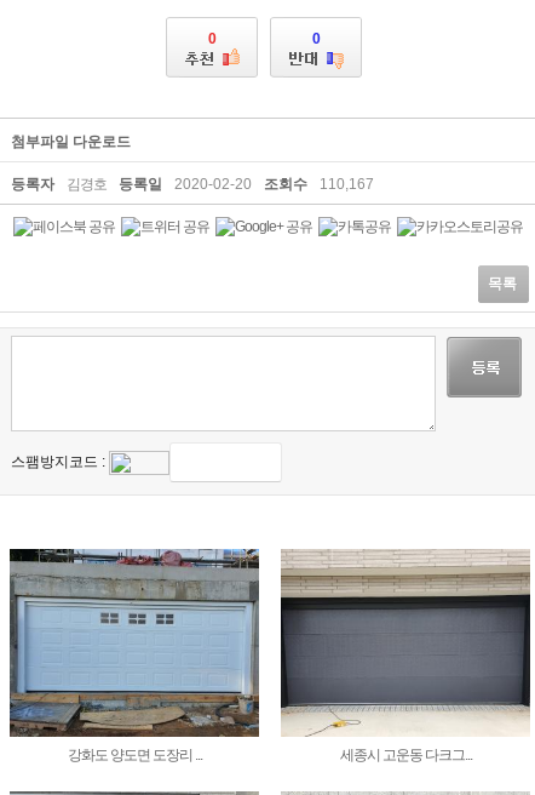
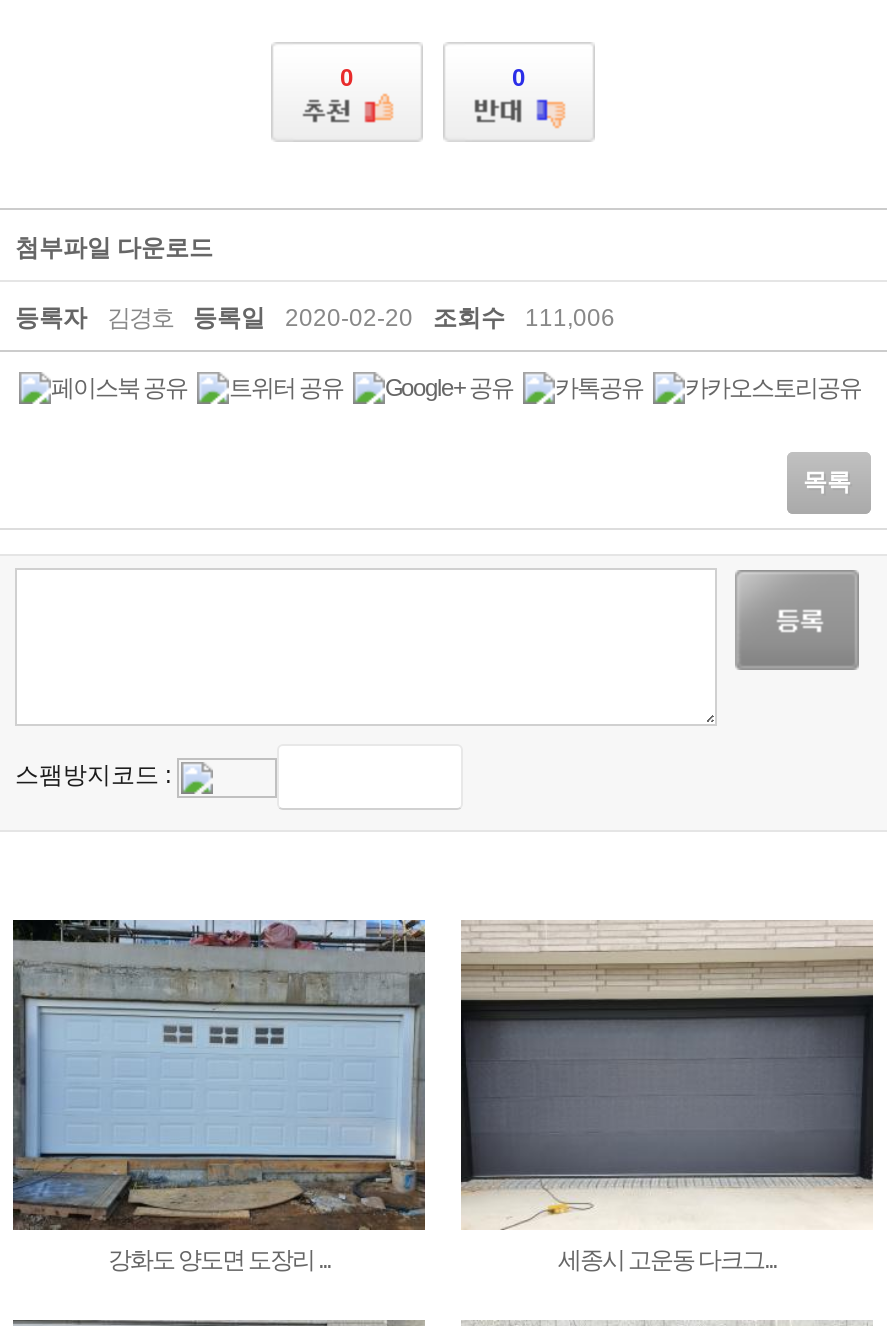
[11,176,374,193] 등록자 김경호 등록일 2020-02-20 조회수 110,167 -> [15,304,615,332] 등록자 김경호 등록일 2020-02-20 조회수 111,006

